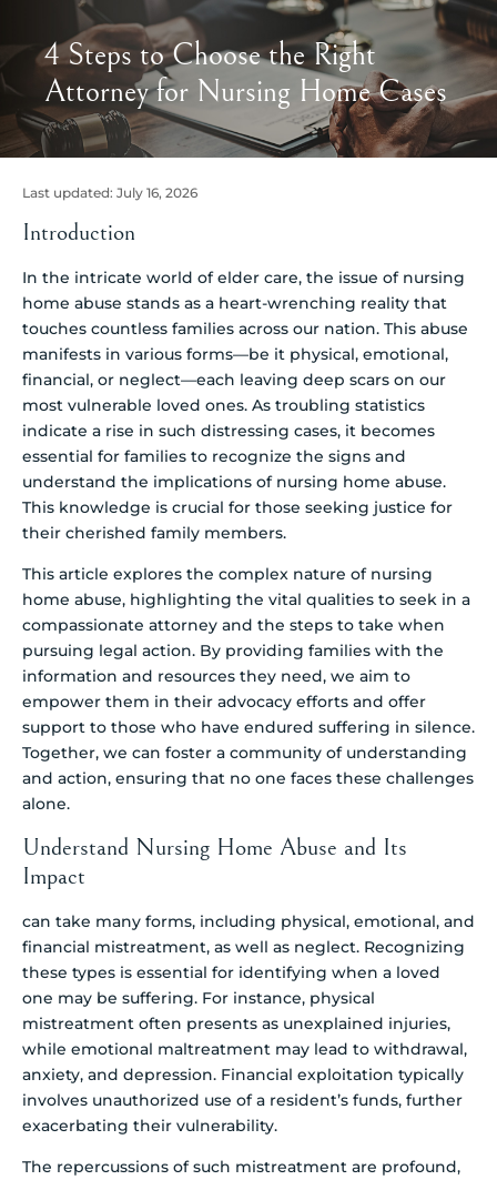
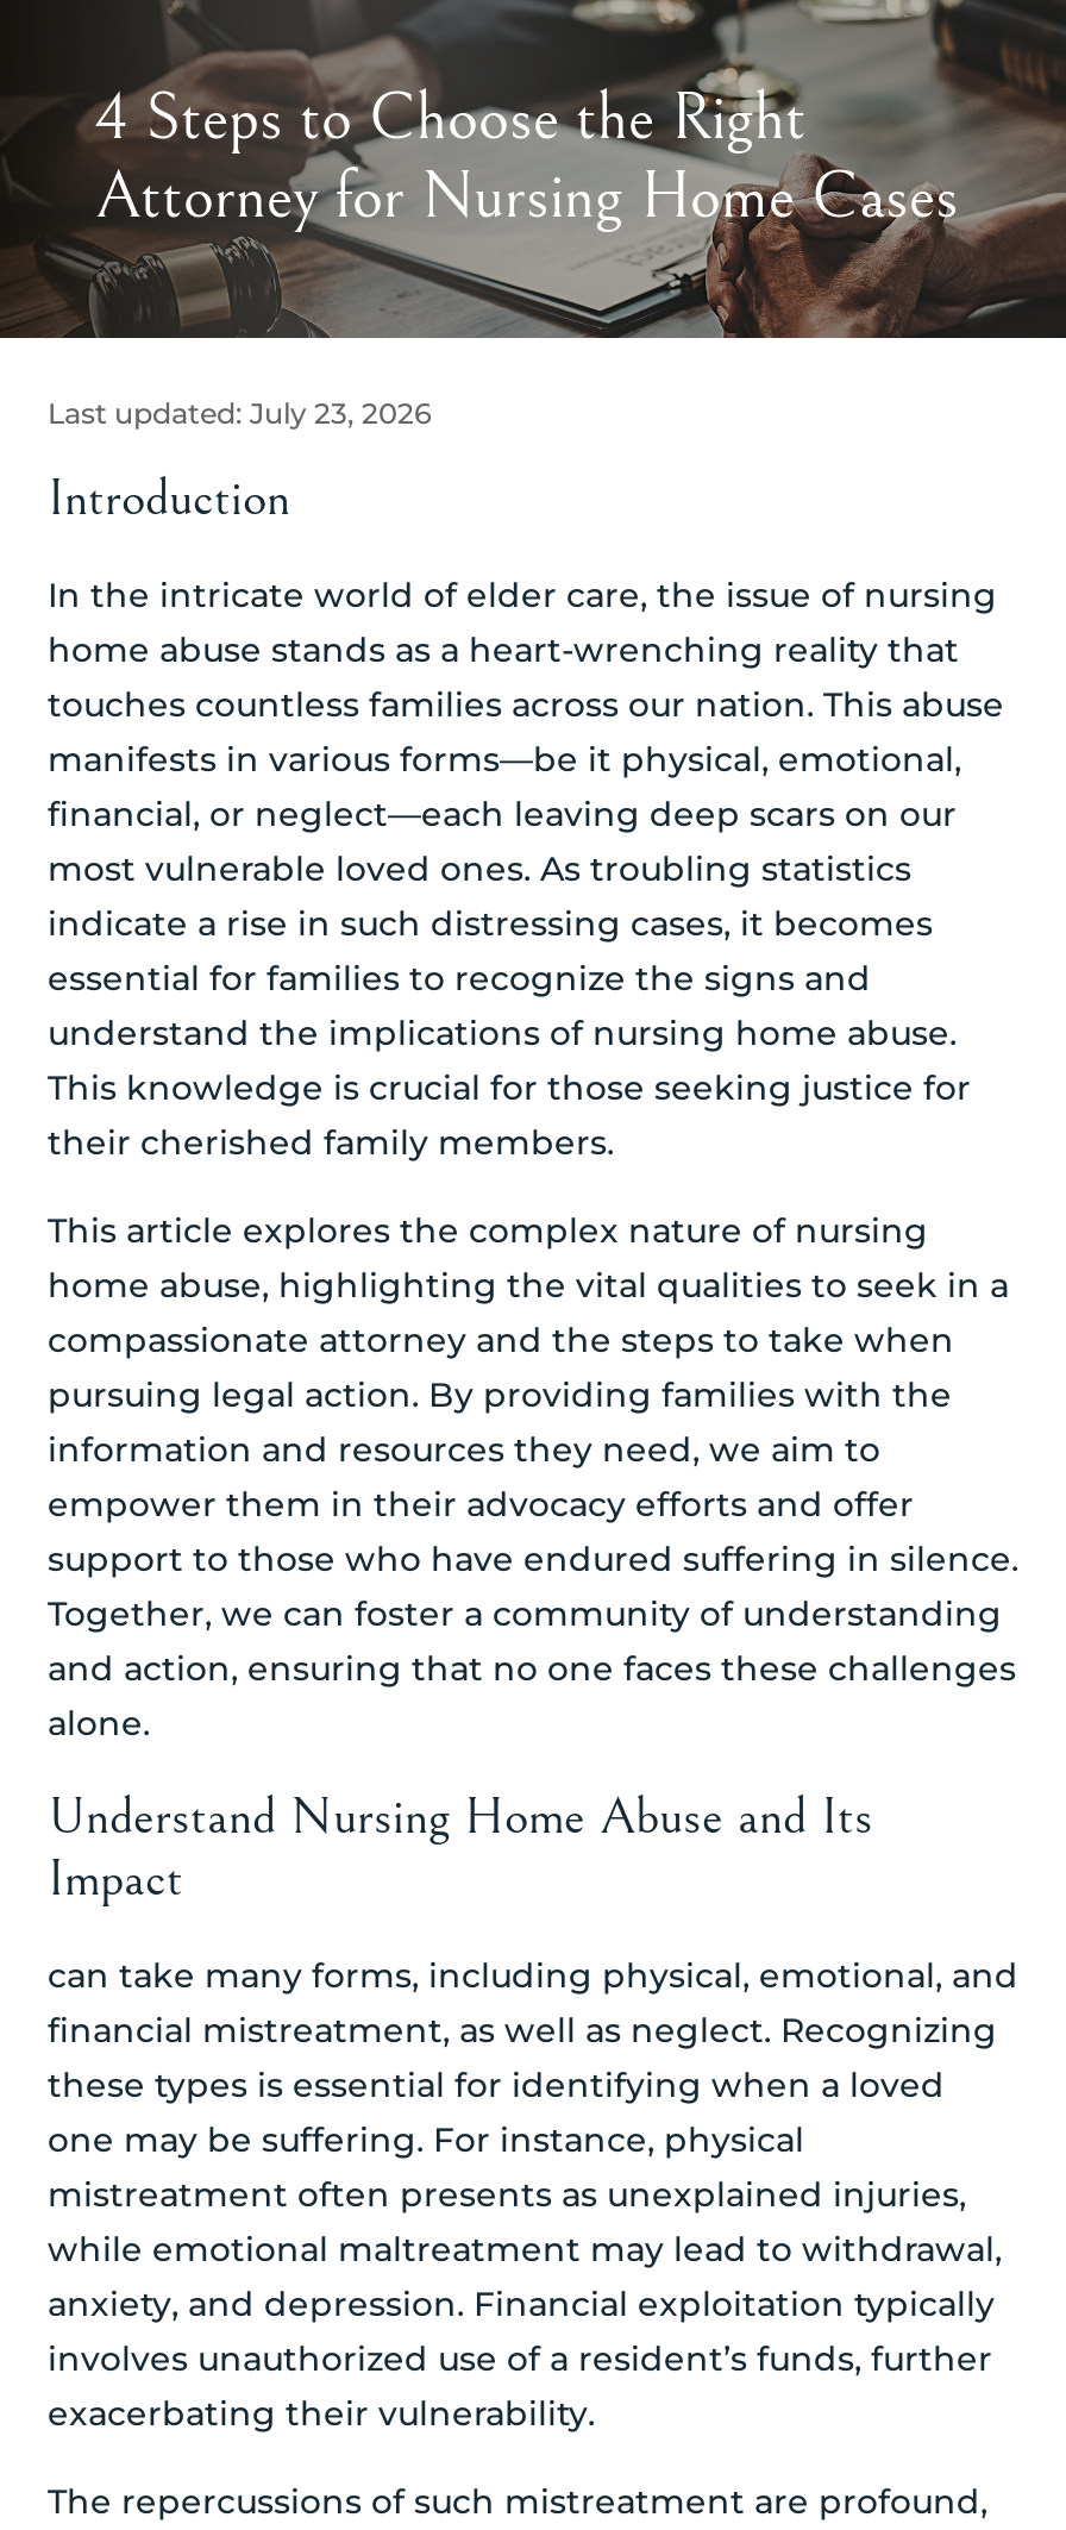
[22,184,197,201] Last updated: July 16, 2026 -> [48,395,431,431] Last updated: July 23, 2026

